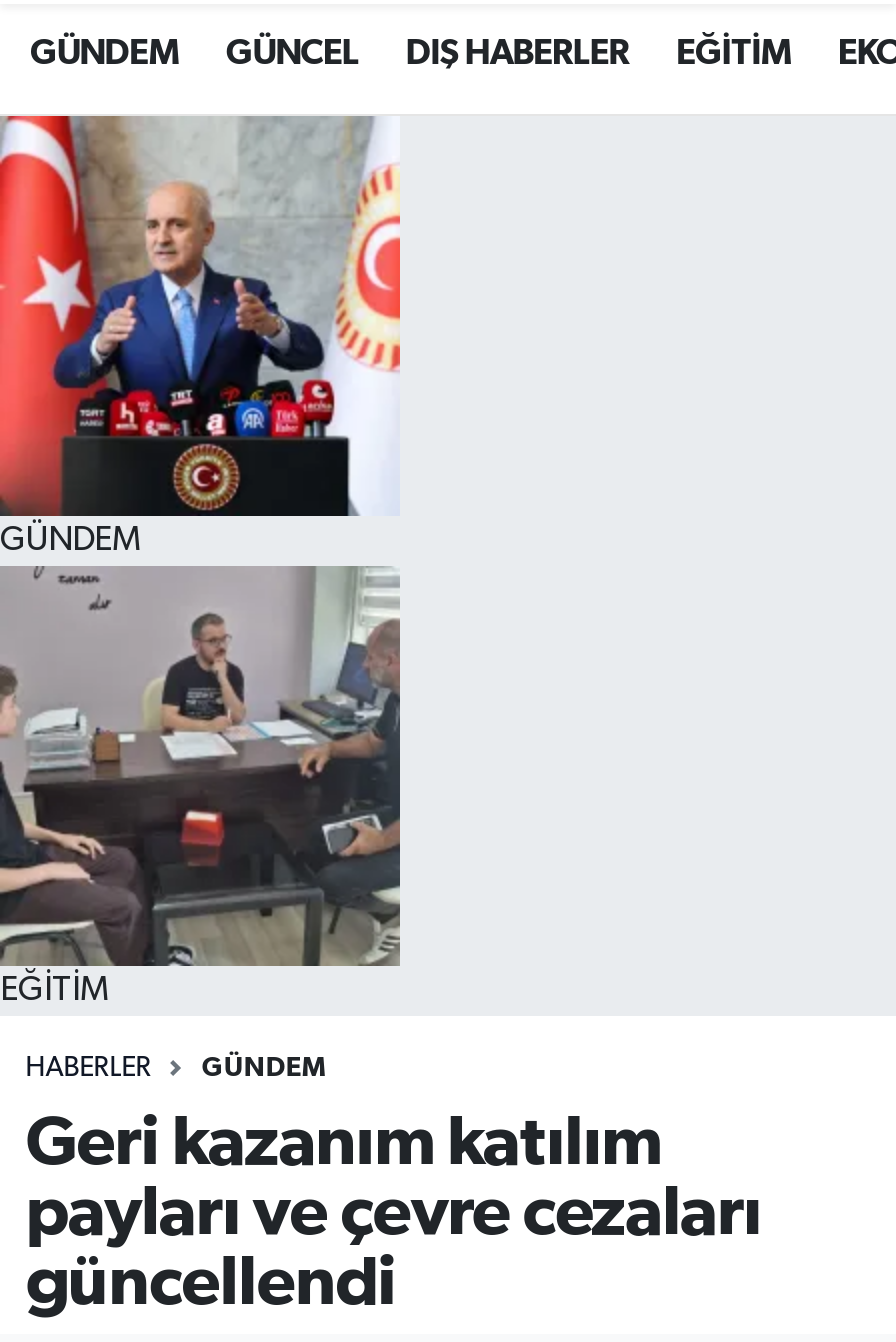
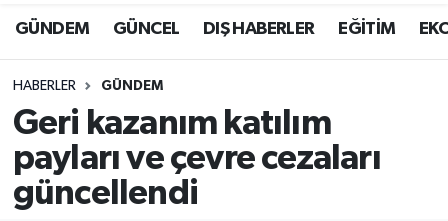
[0,114,402,558] [image] | GÜNDEM -> none
[0,564,402,1008] [image] | EĞİTİM -> none

